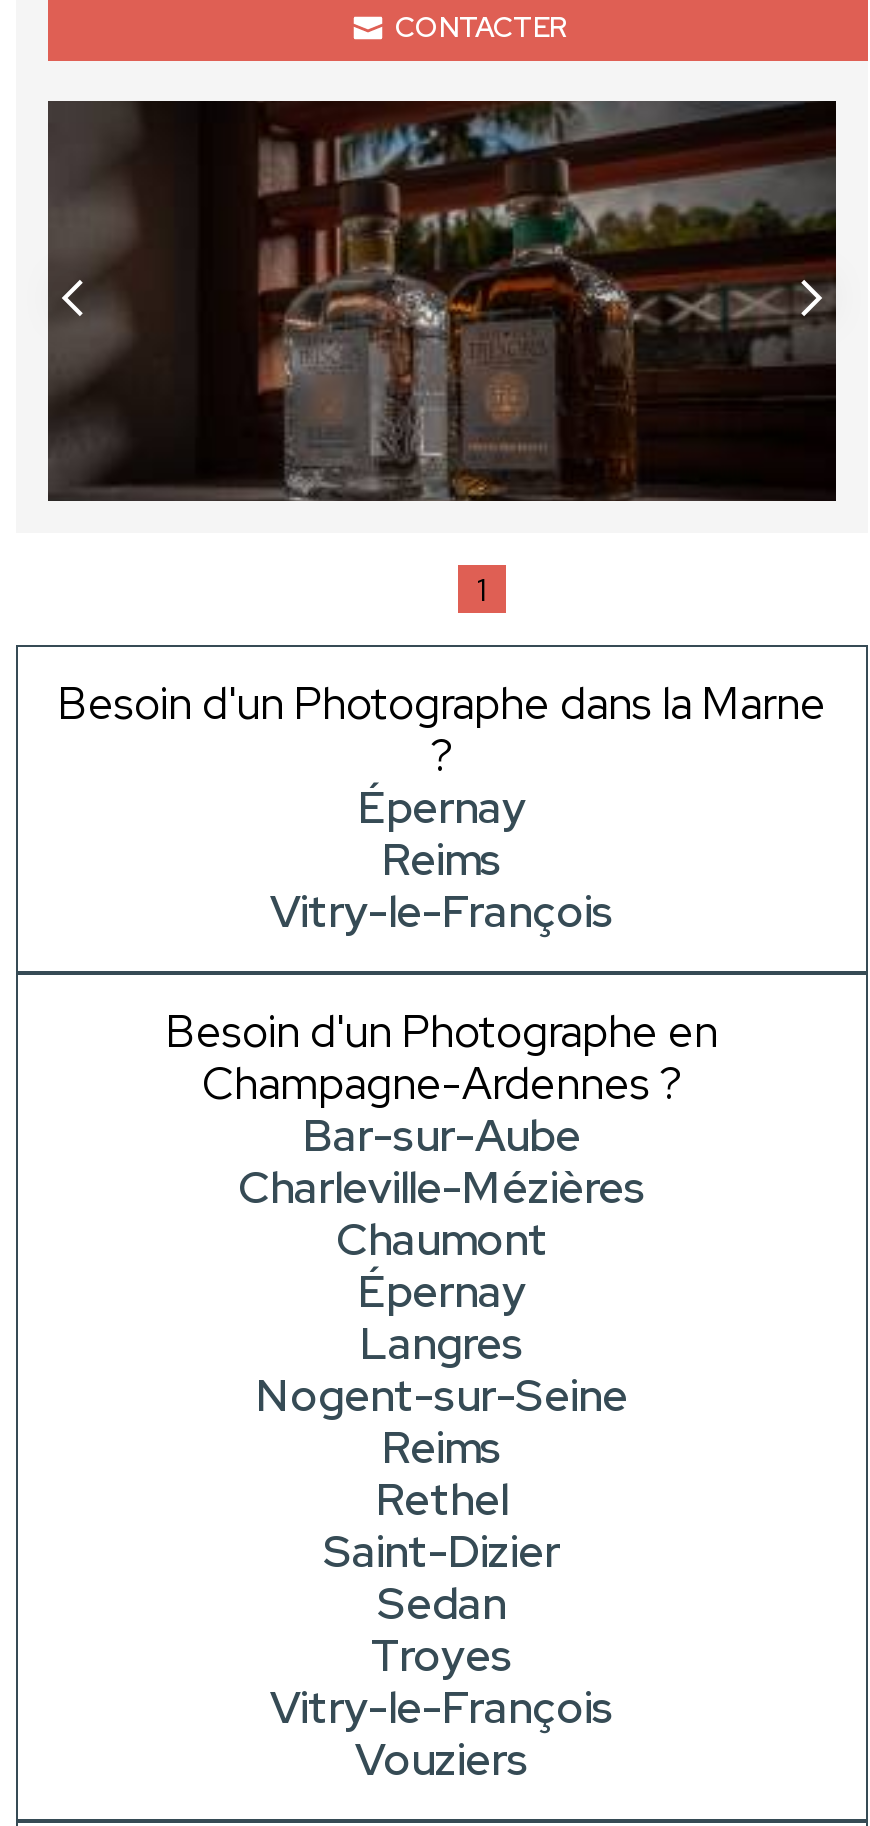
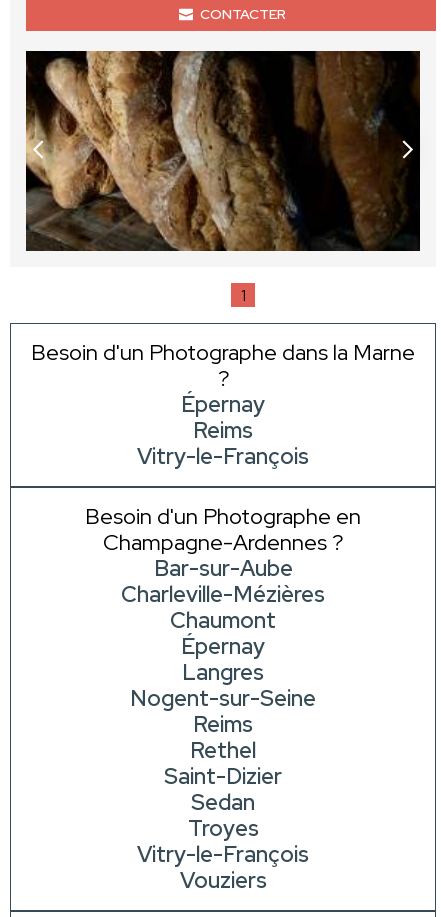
[46,99,836,503] [image] -> [26,50,420,252] [image]

